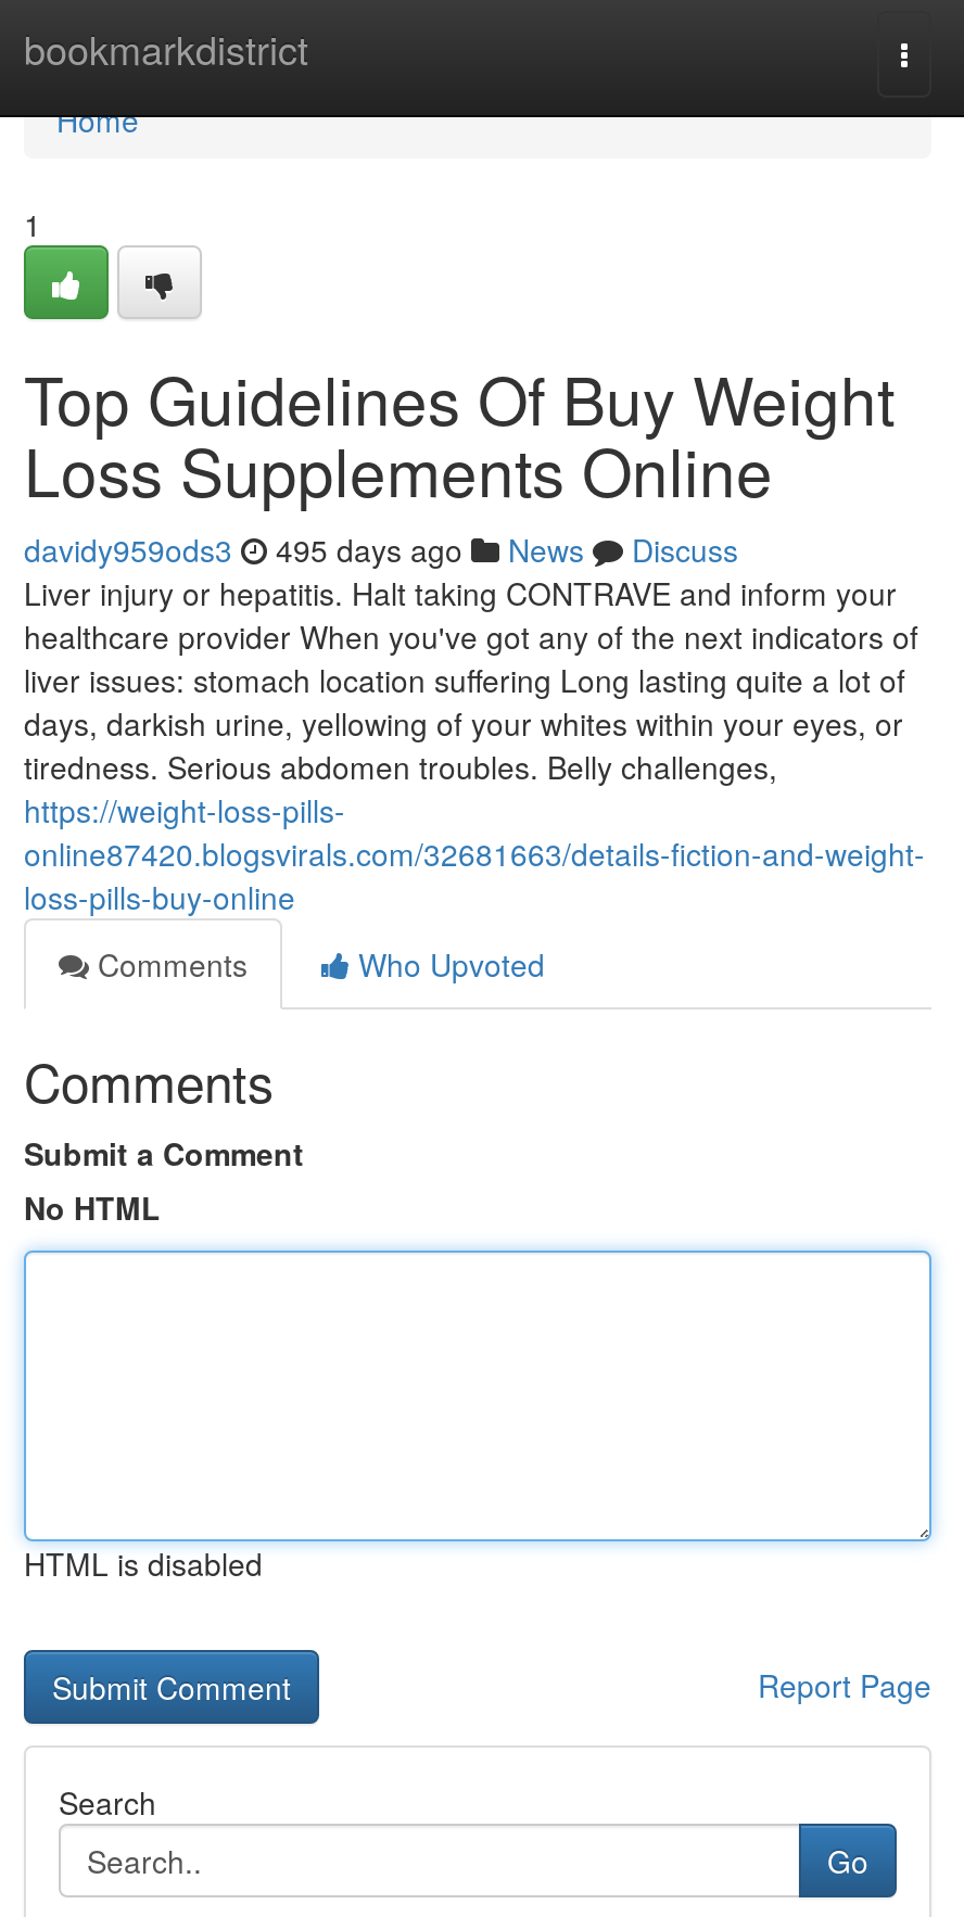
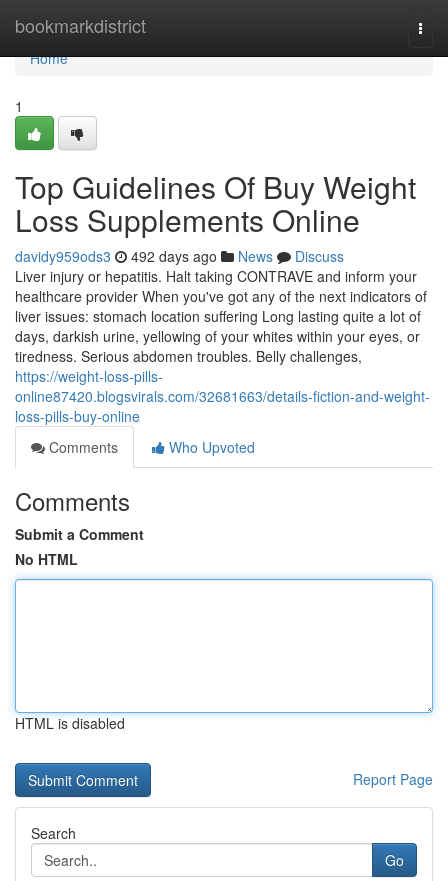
[24,528,738,571] davidy959ods3 495 days ago News Discuss -> [15,246,344,266] davidy959ods3 492 days ago News Discuss

